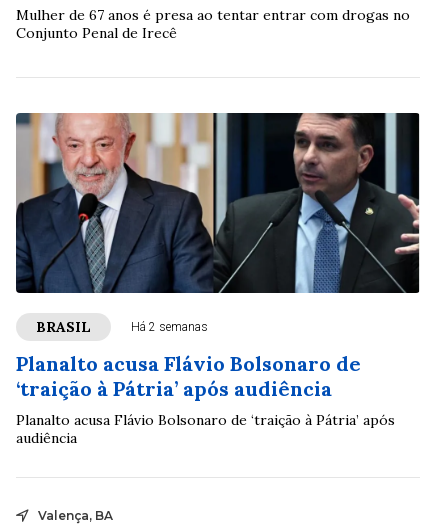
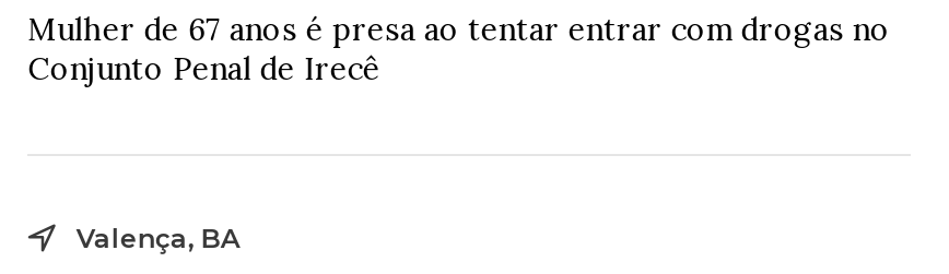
[15,112,420,447] [image] | BRASIL | Há 2 semanas | Planalto acusa Flávio Bolsonaro de | ‘traição à Pátria’ após audiência | Planalto acusa Flávio Bolsonaro de ‘traição à Pátria’ após | audiência -> none

